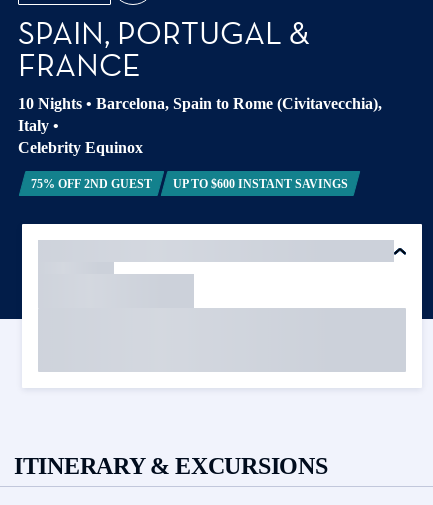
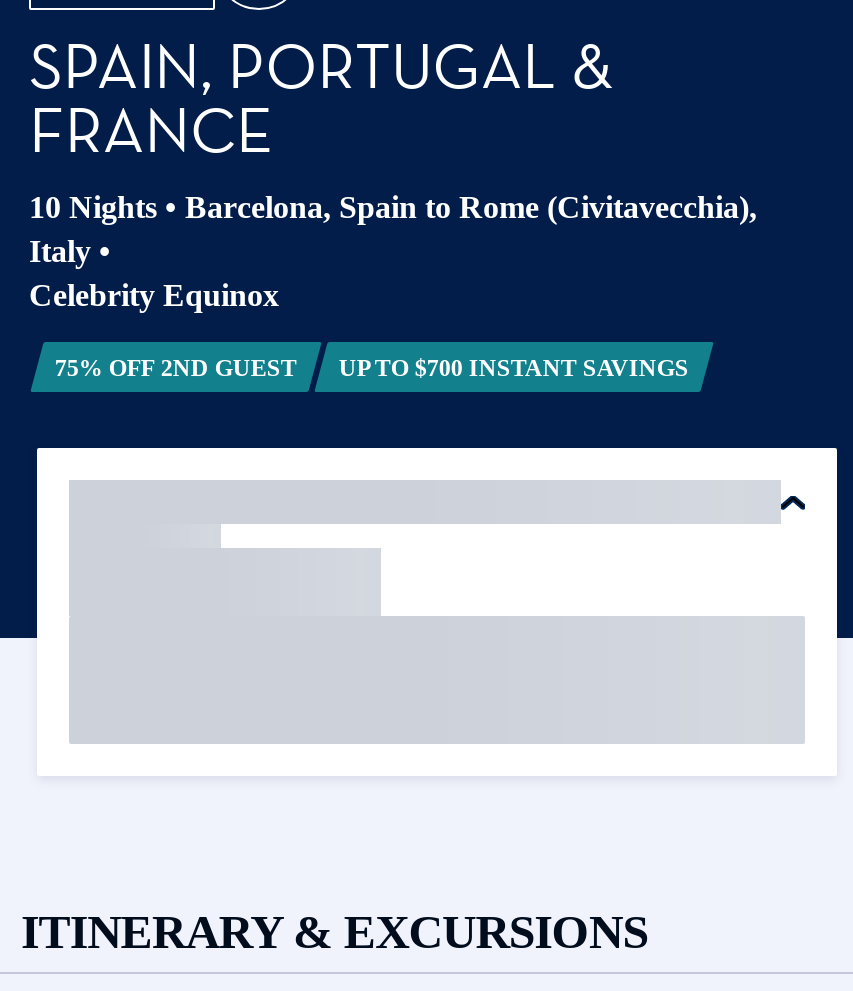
[173,176,348,190] UP TO $600 INSTANT SAVINGS -> [339,353,689,381] UP TO $700 INSTANT SAVINGS

